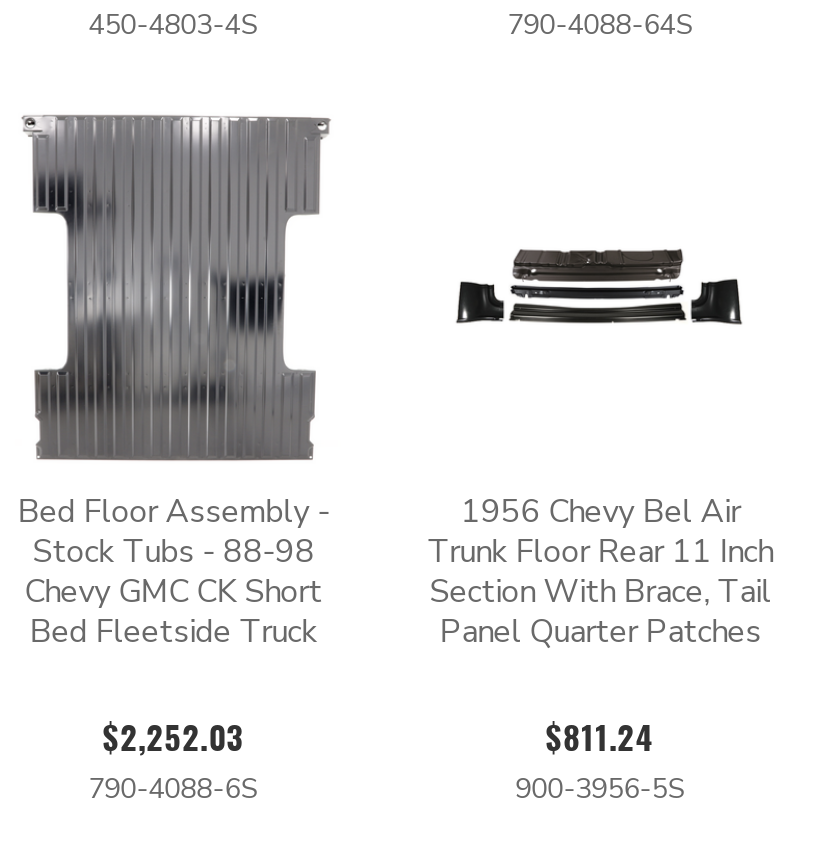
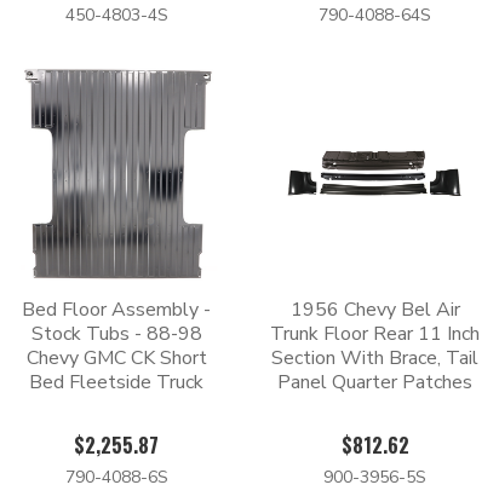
[103,712,245,760] $2,252.03 -> [74,431,159,460] $2,255.87
[545,712,655,760] $811.24 -> [341,431,409,460] $812.62

